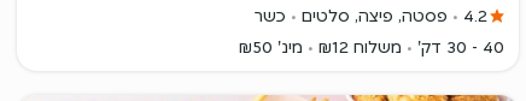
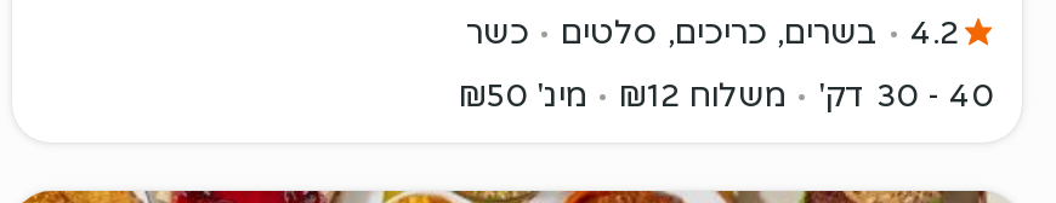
[302,5,448,26] פסטה, פיצה, סלטים -> [561,10,879,53] בשרים, כריכים, סלטים

